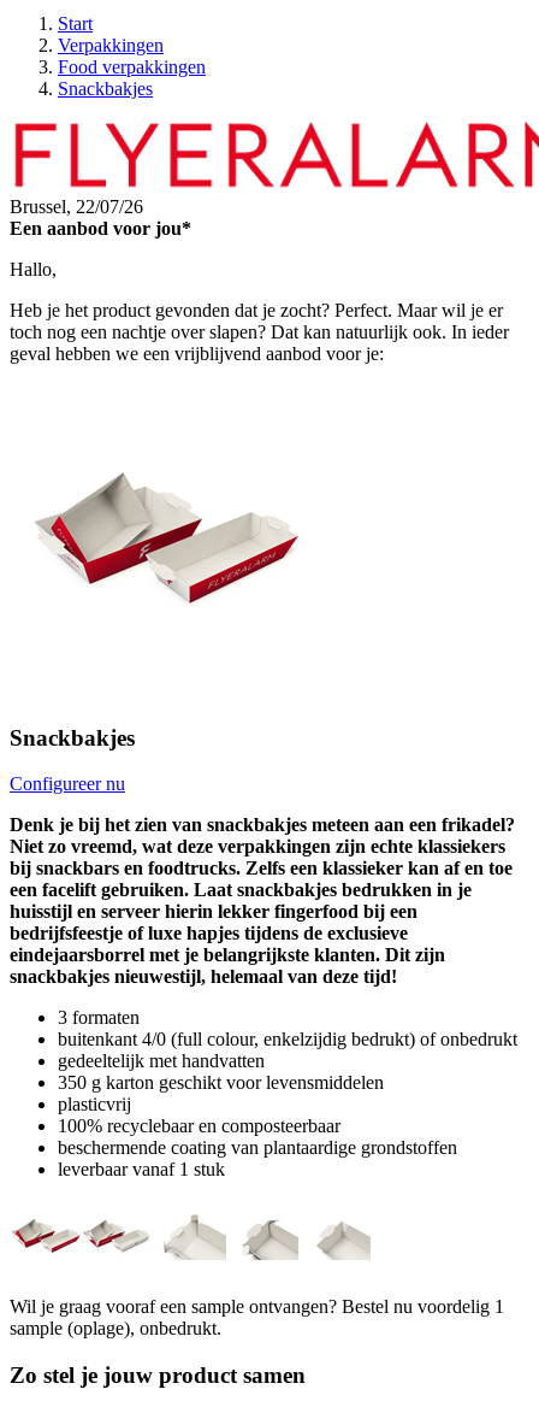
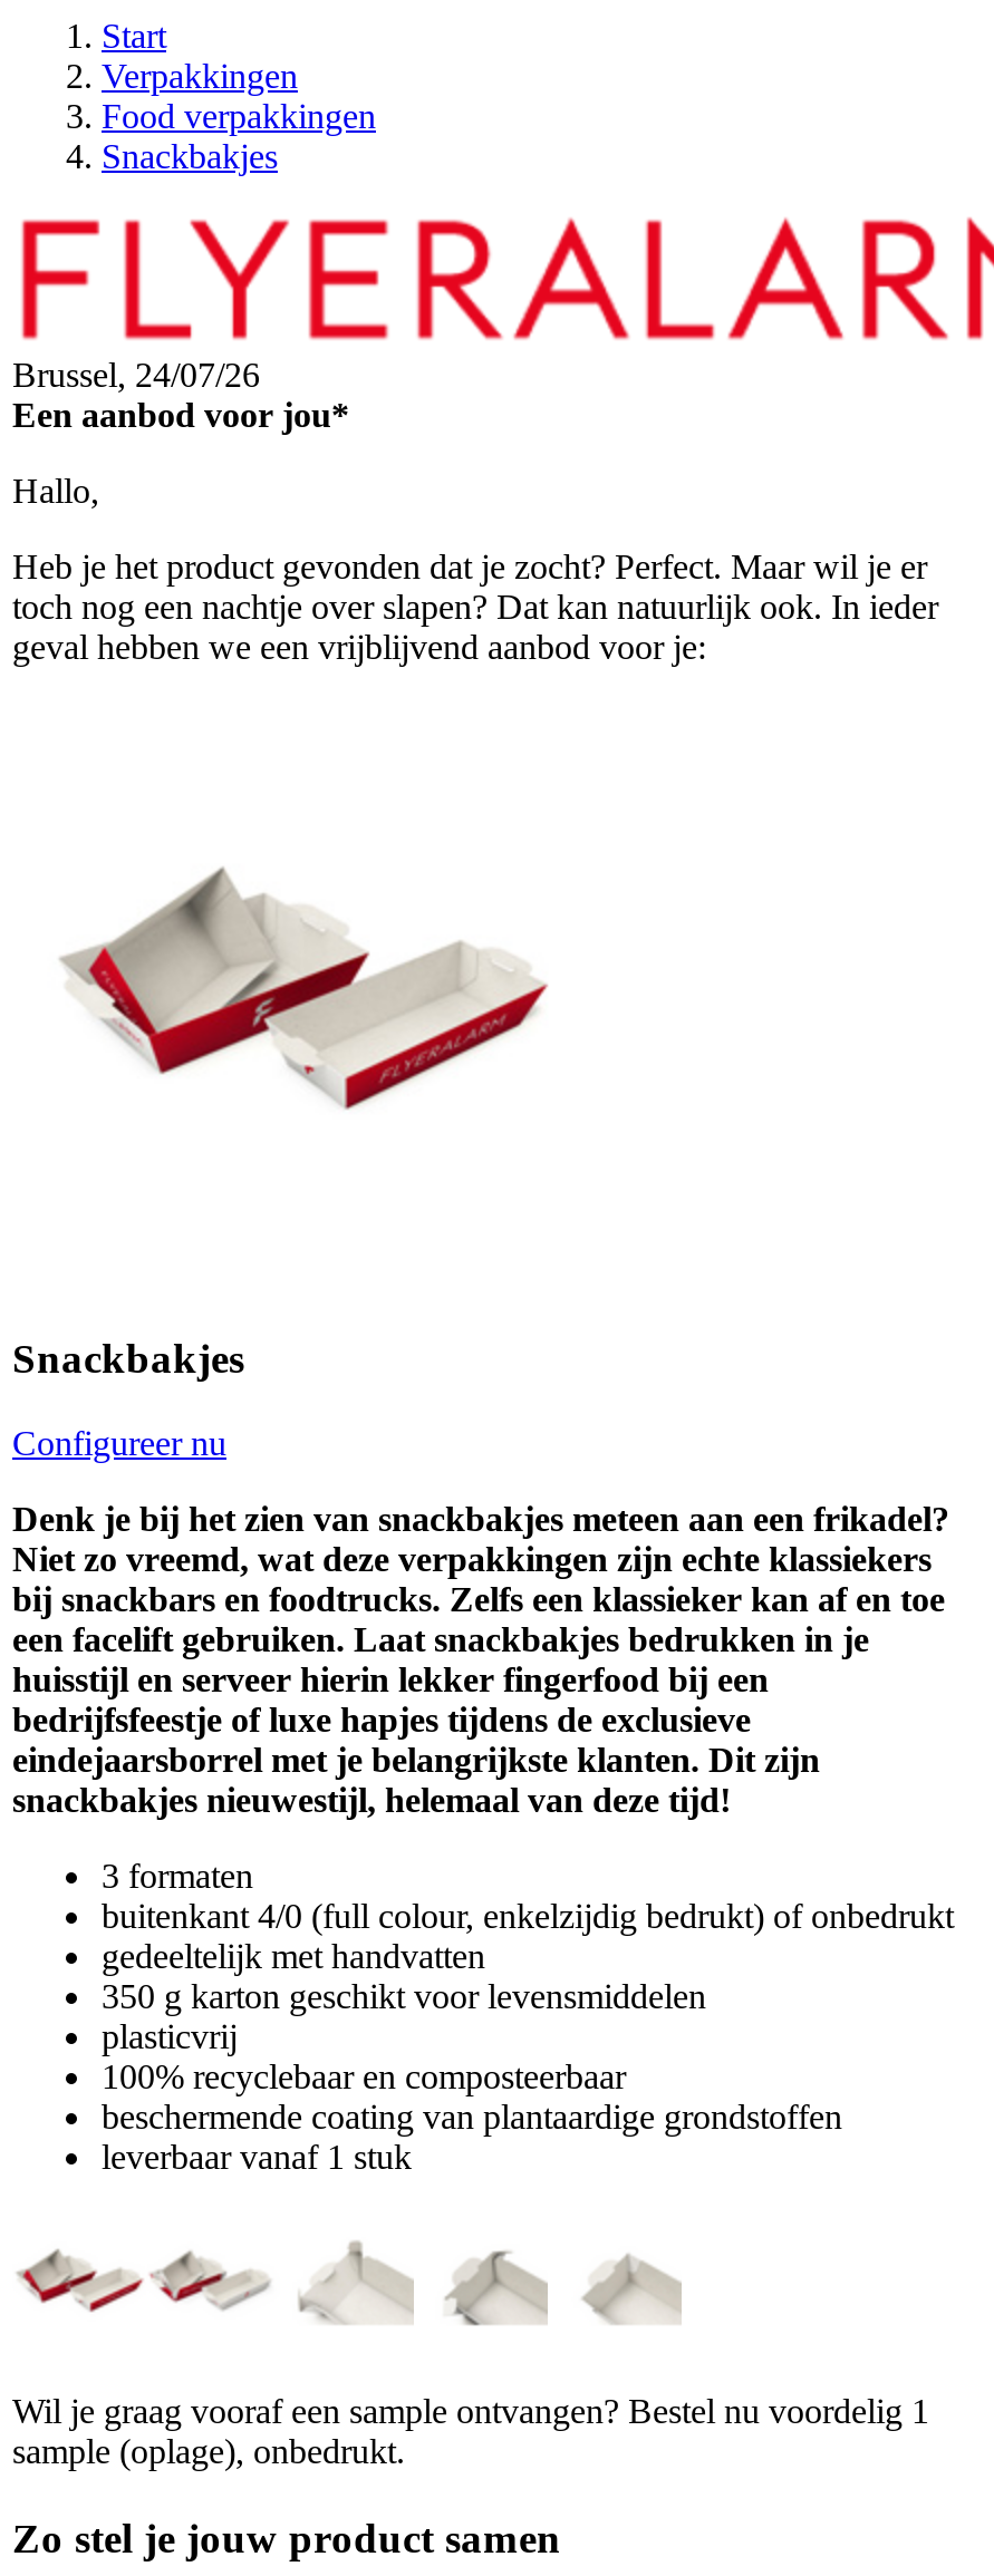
[10,196,143,217] Brussel, 22/07/26 -> [12,356,260,394] Brussel, 24/07/26

